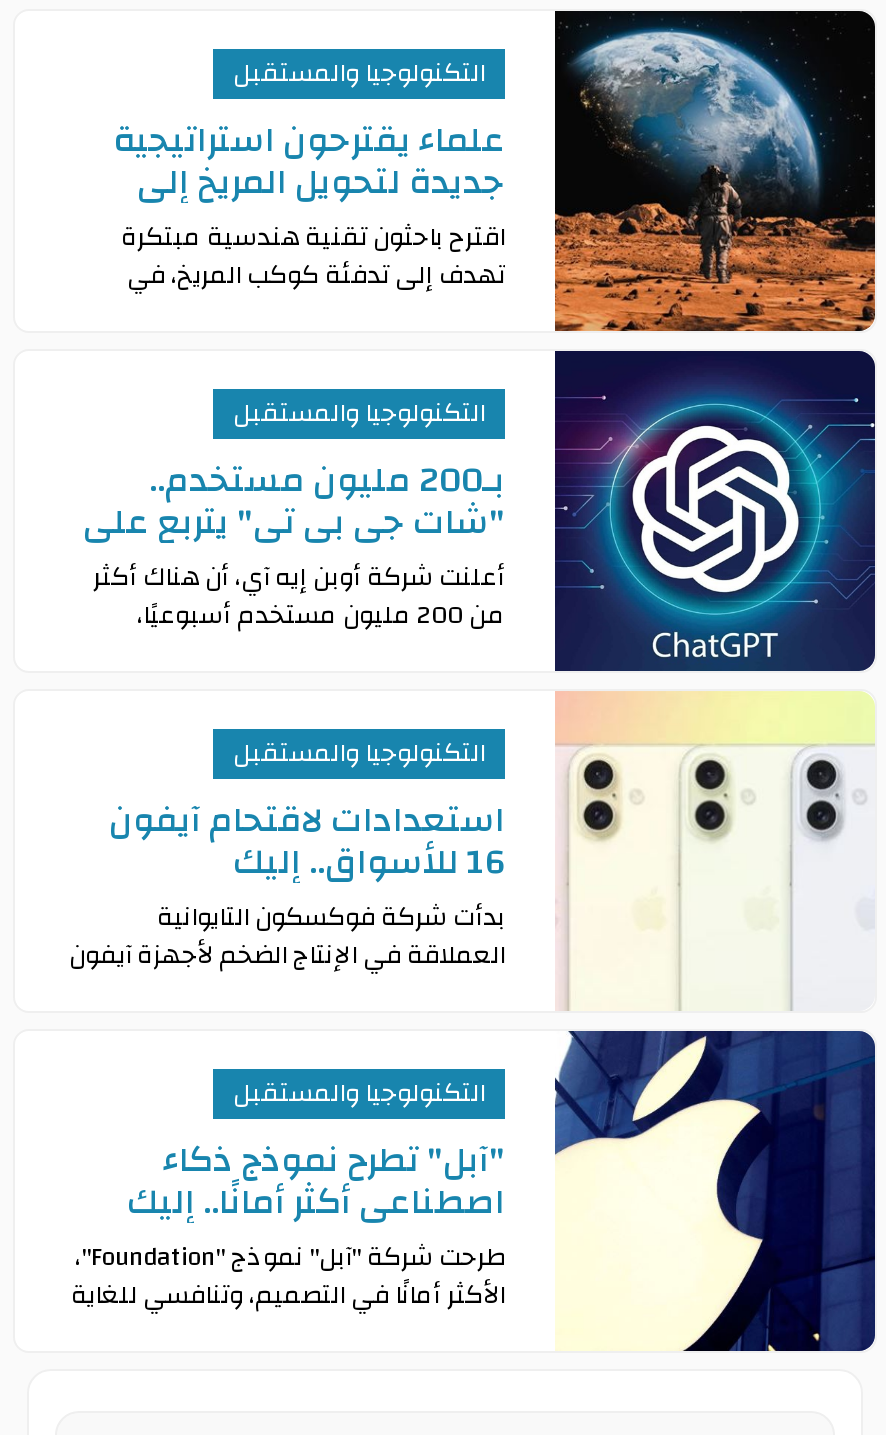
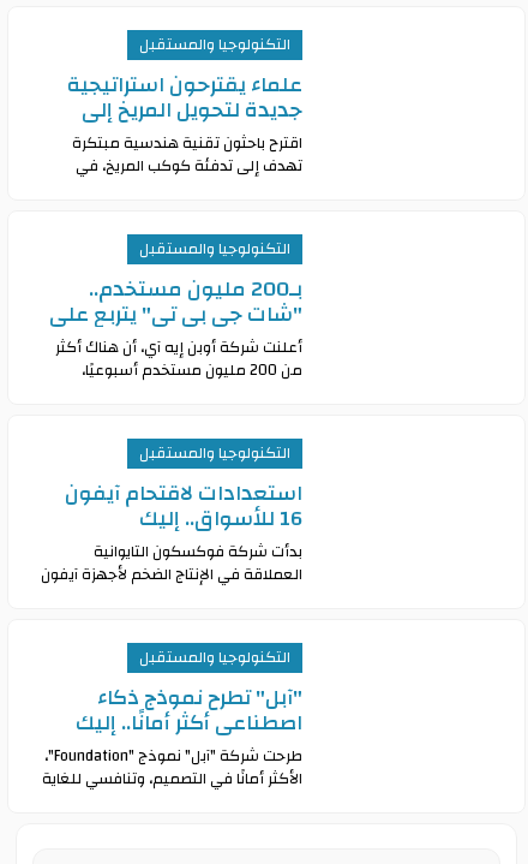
[553,9,877,333] [image] -> none
[553,349,877,673] [image] -> none
[555,691,875,1011] [image] -> none
[553,1029,877,1353] [image] -> none

